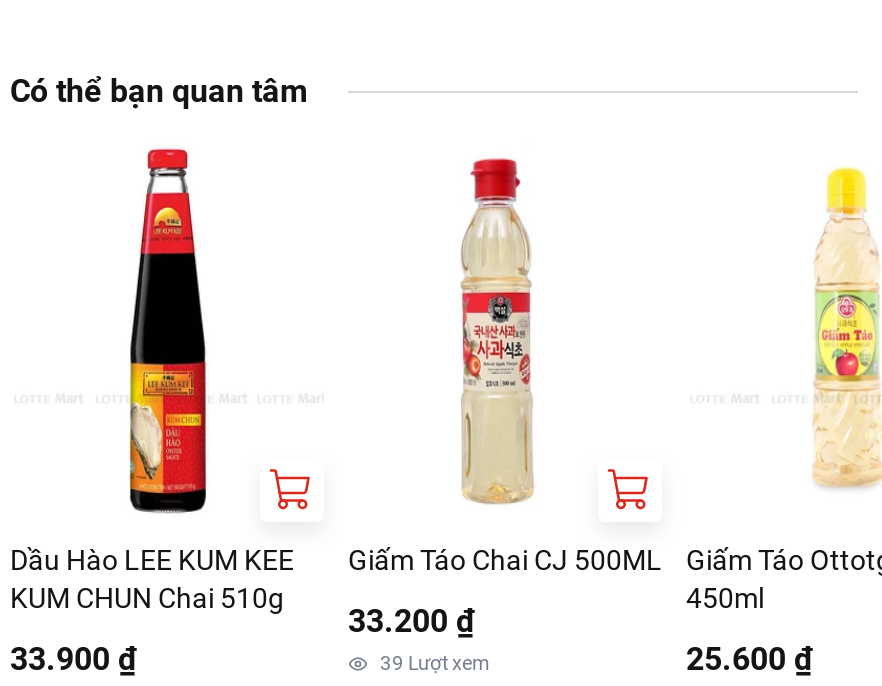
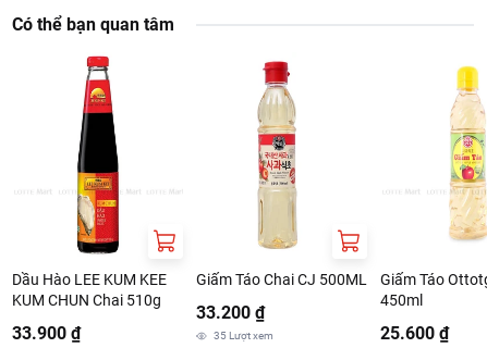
[380,652,490,674] 39 Lượt xem -> [214,330,273,341] 35 Lượt xem

